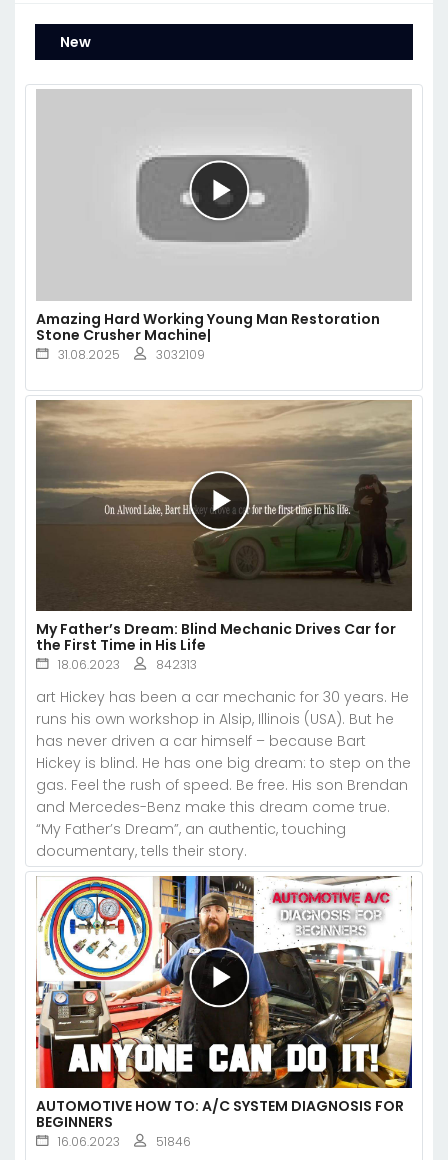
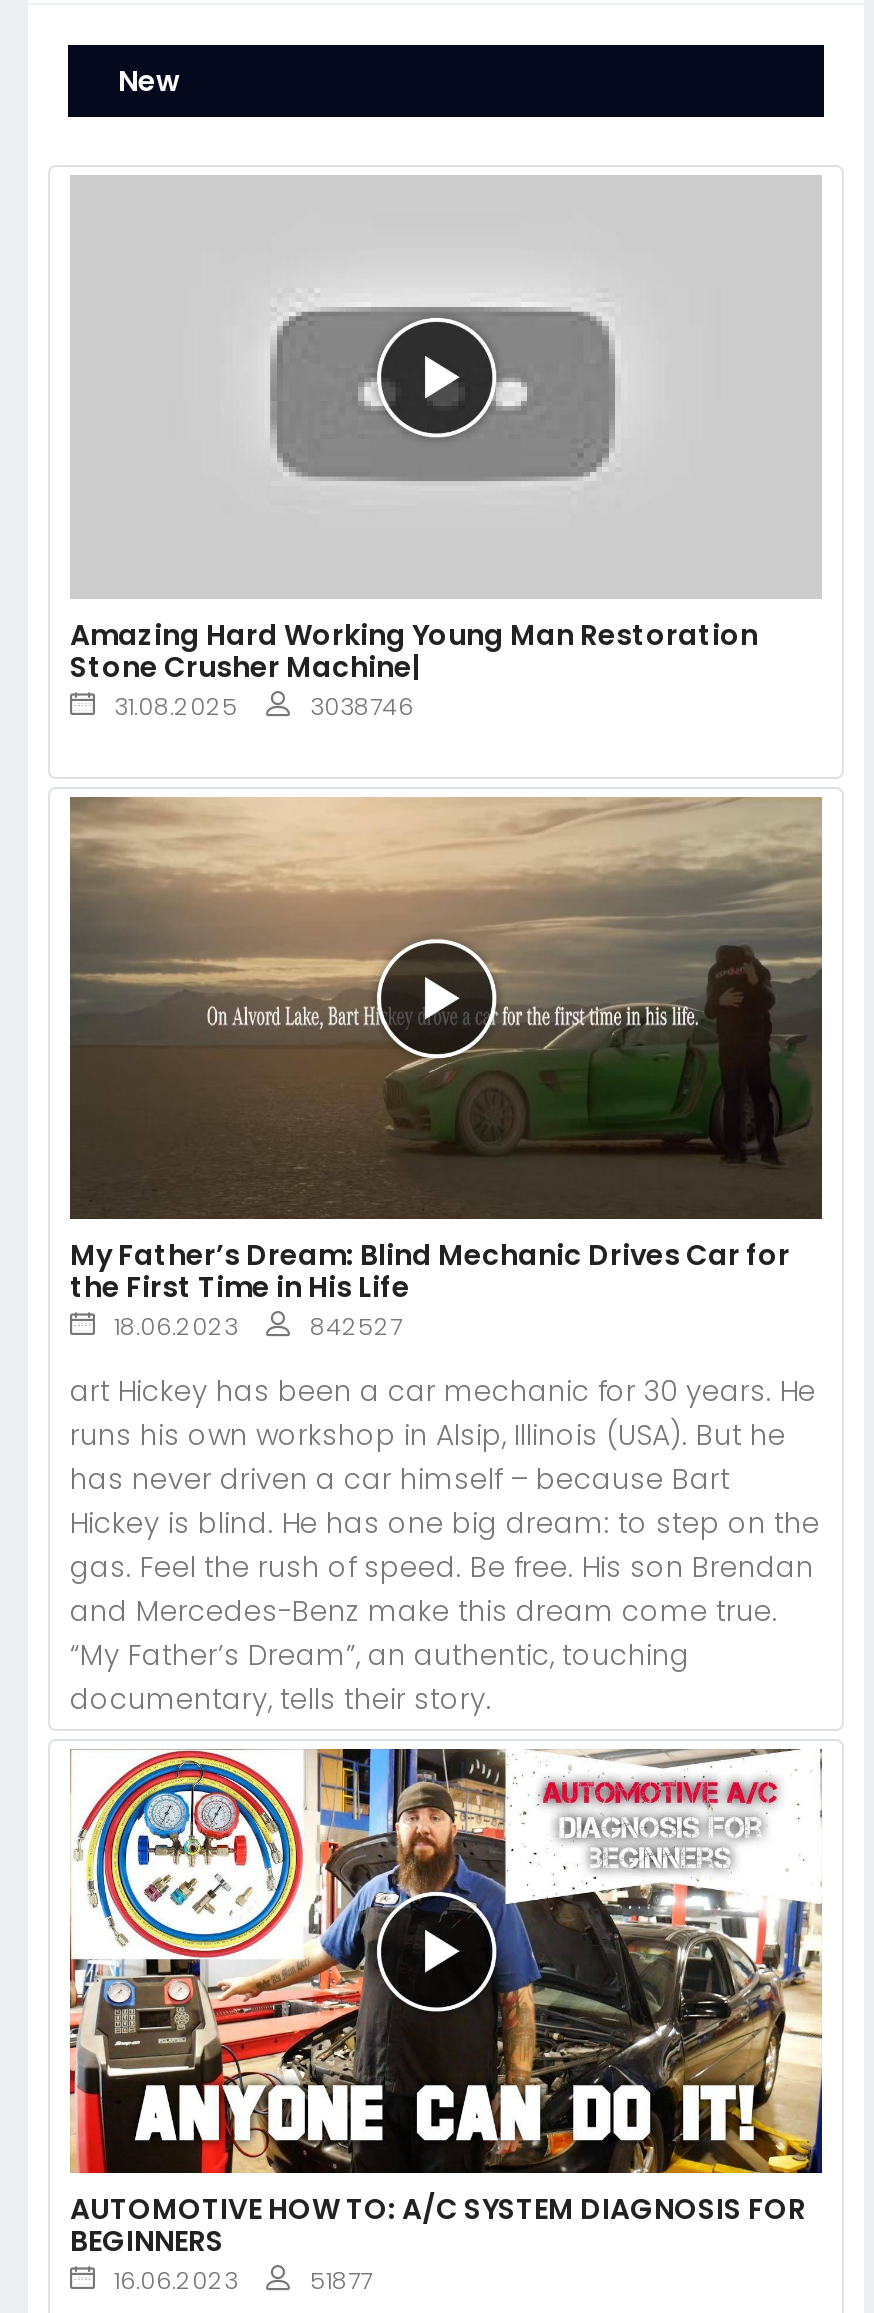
[156,346,205,363] 3032109 -> [310,688,414,722] 3038746
[156,656,197,673] 842313 -> [310,1309,402,1343] 842527
[156,1133,191,1150] 51846 -> [310,2262,372,2296] 51877

